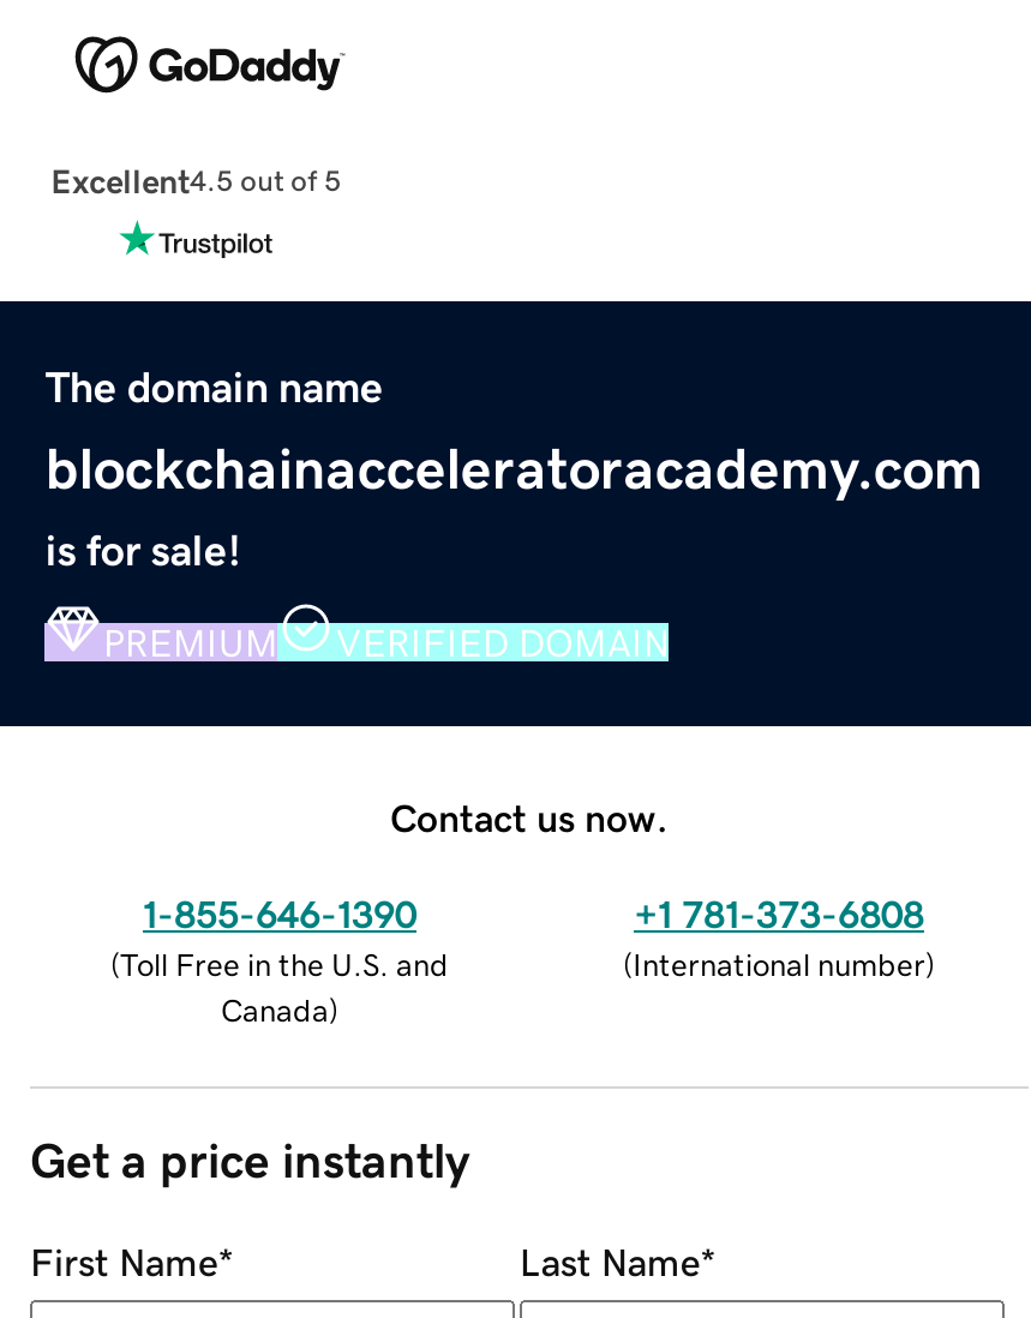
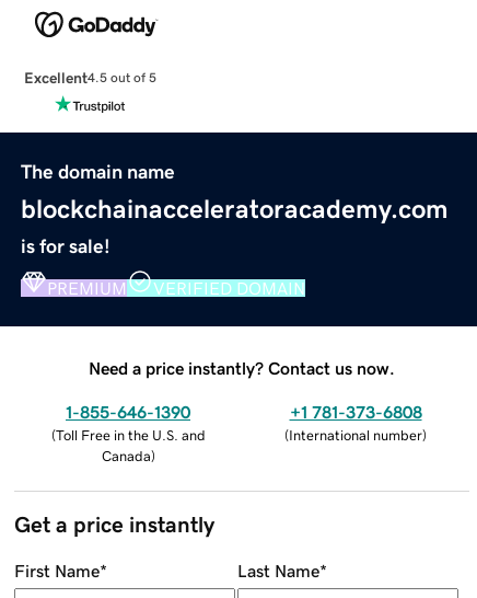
[390,797,669,836] Contact us now. -> [89,359,395,376] Need a price instantly? Contact us now.

